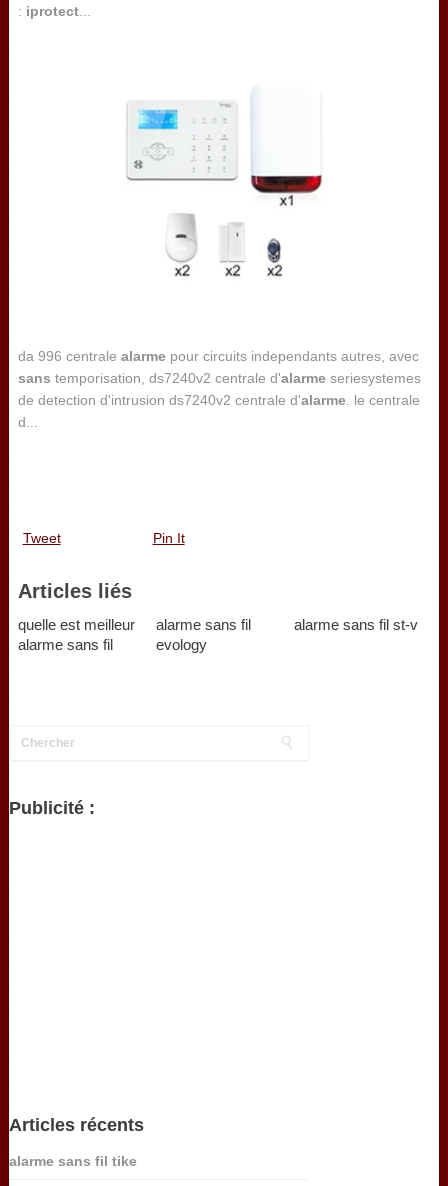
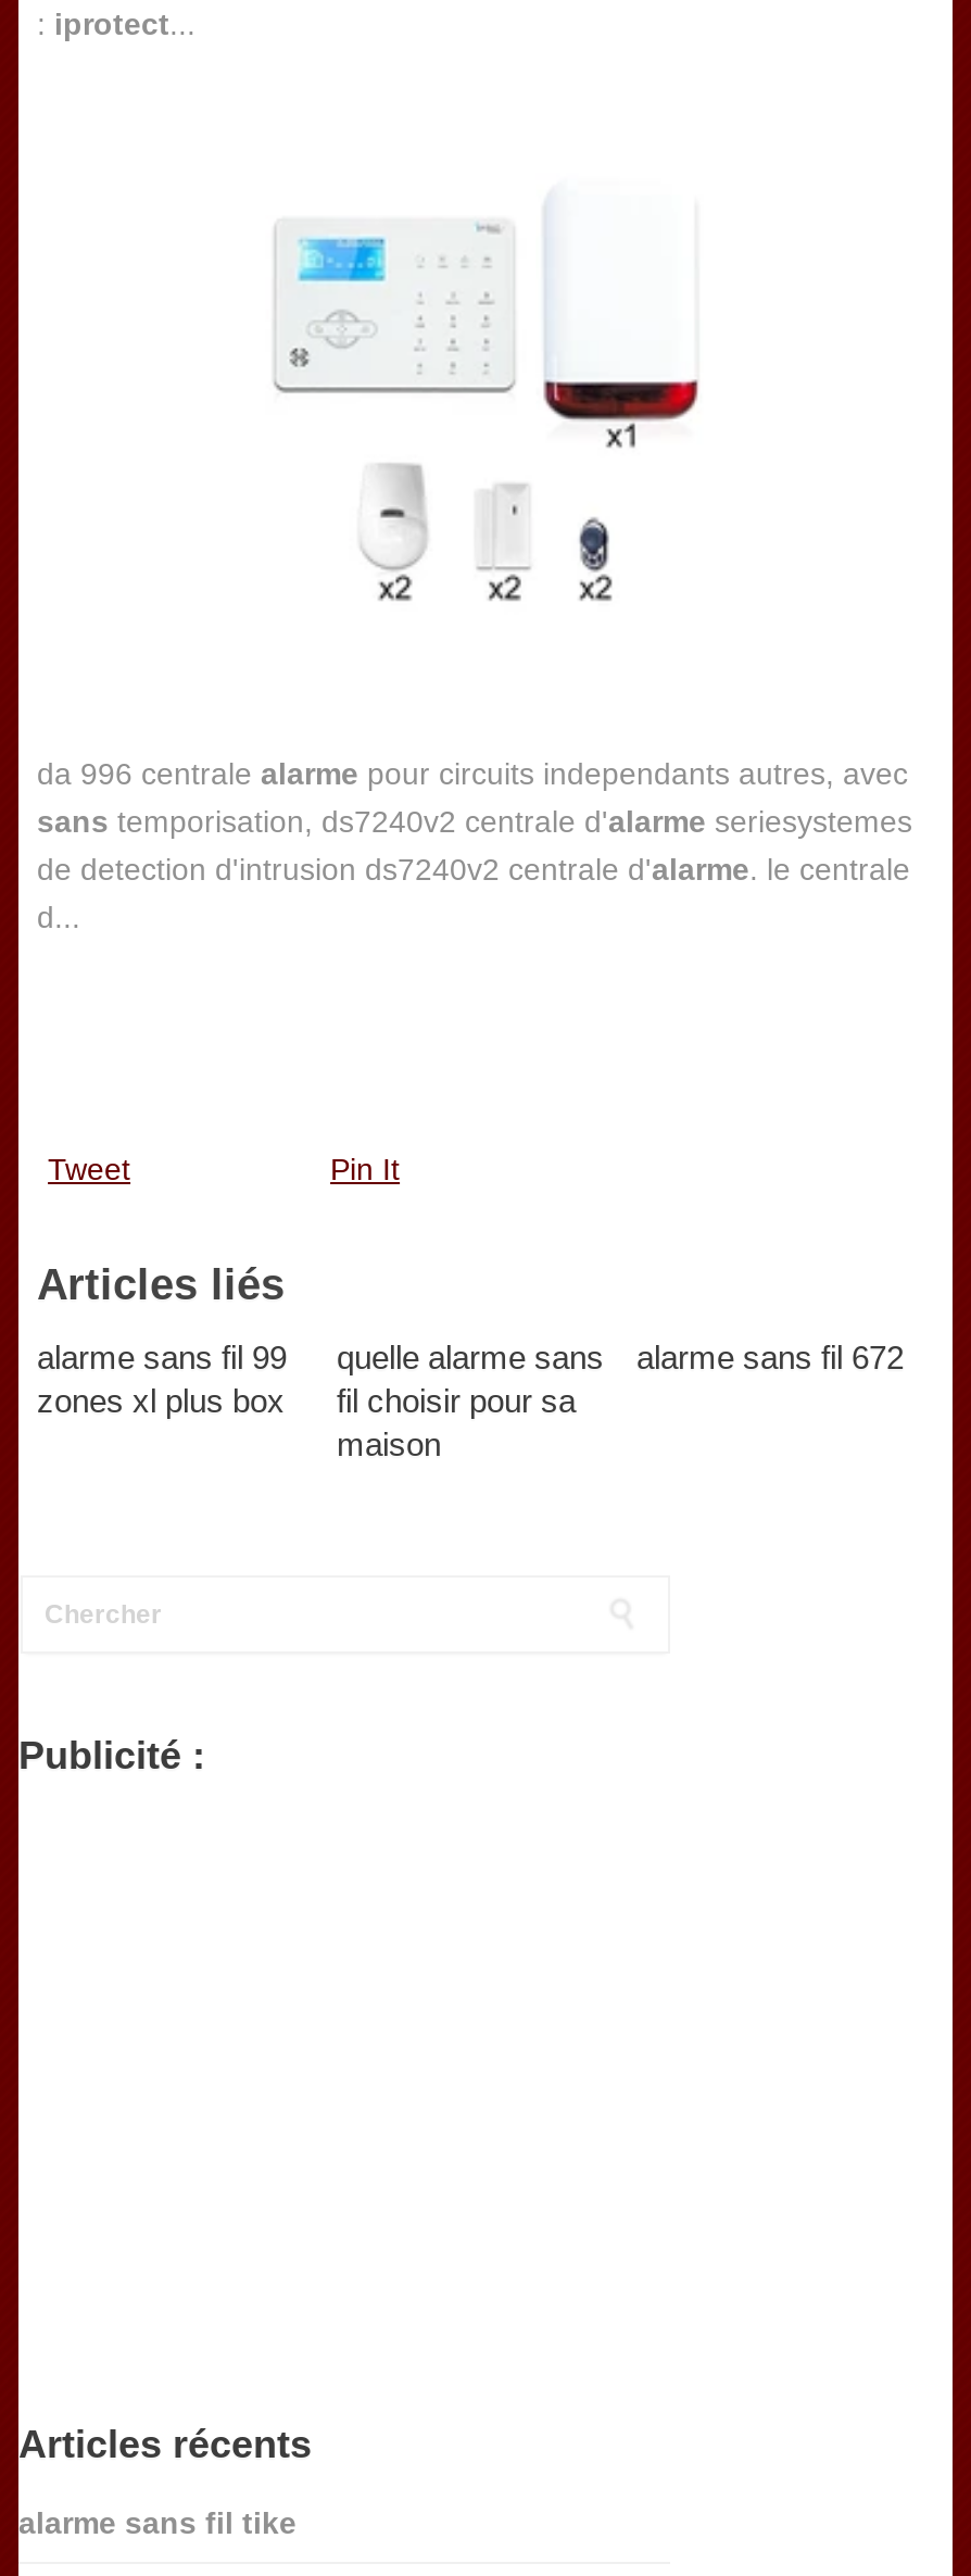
[17,616,134,653] quelle est meilleur | alarme sans fil -> [37,1339,287,1419] alarme sans fil 99 | zones xl plus box
[155,616,250,653] alarme sans fil | evology -> [337,1339,604,1463] quelle alarme sans | fil choisir pour sa | maison
[293,616,417,633] alarme sans fil st-v -> [636,1339,904,1376] alarme sans fil 672

